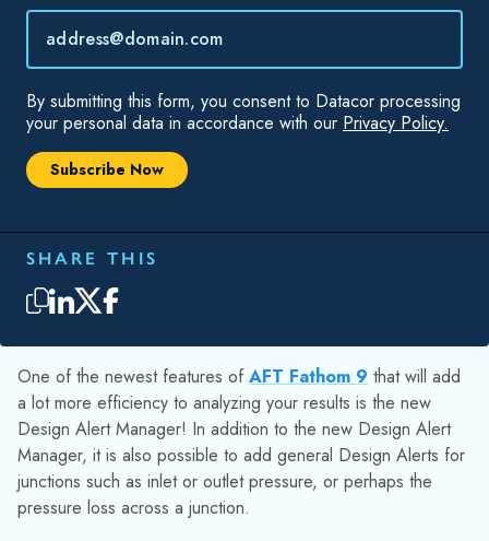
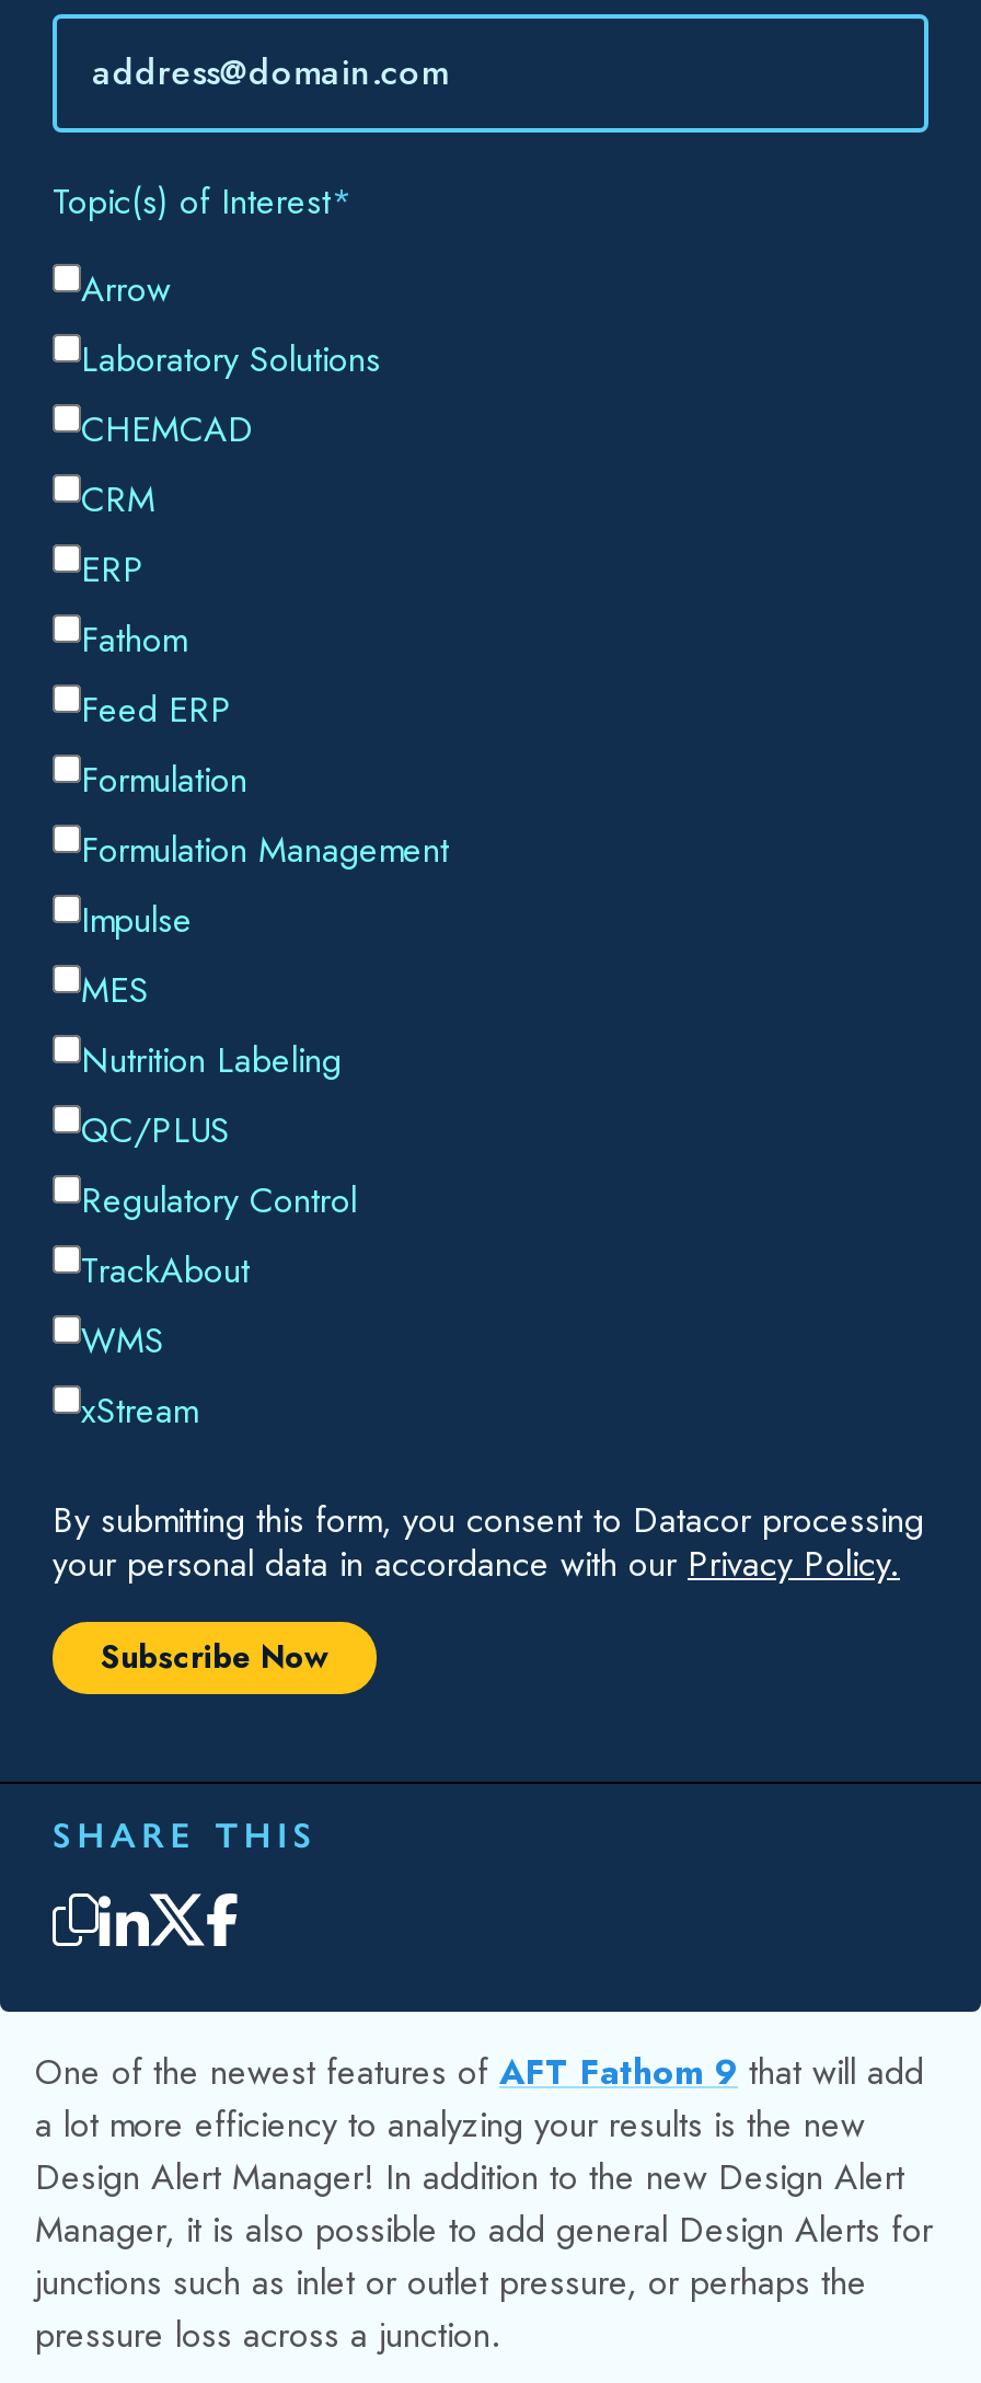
none -> [53,177,449,1437] Topic(s) of Interest* | Arrow | Laboratory Solutions | CHEMCAD | CRM | ERP | Fathom | Feed ERP | Formulation | Formulation Management | Impulse | MES | Nutrition Labeling | QC/PLUS | Regulatory Control | TrackAbout | WMS | xStream

